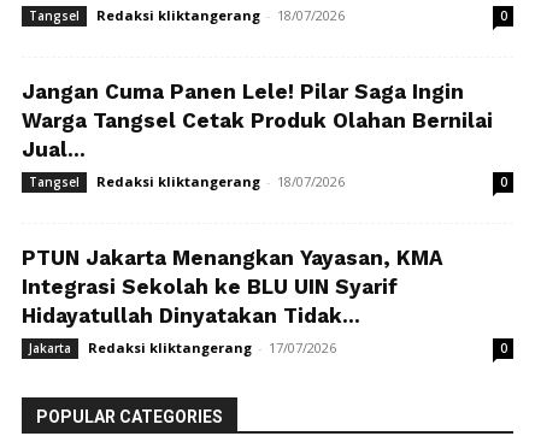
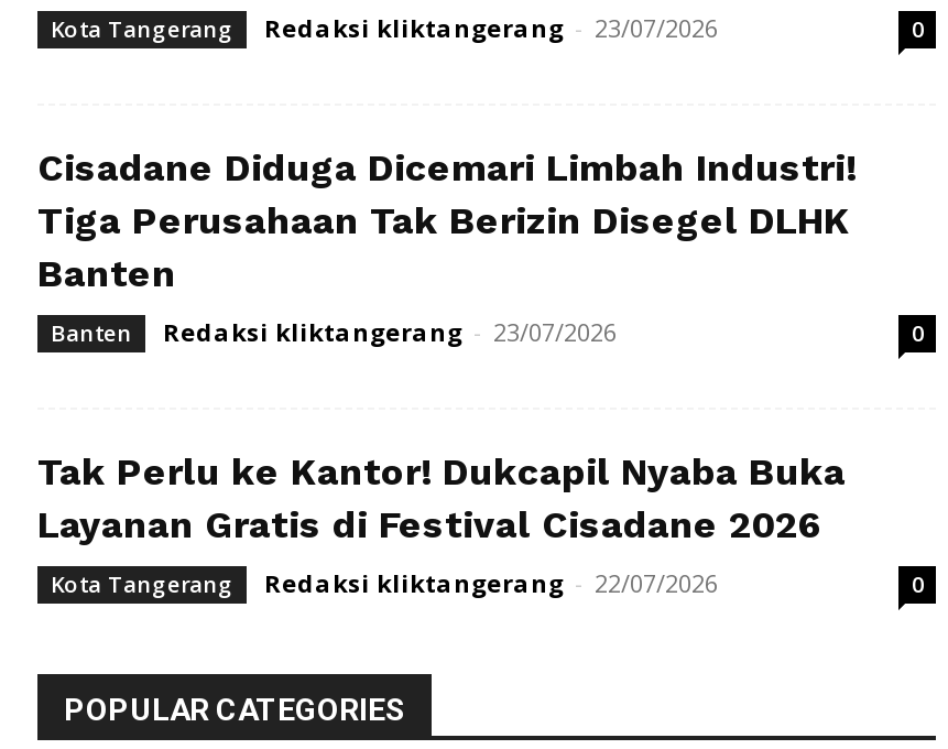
[29,6,345,24] Tangsel | Redaksi kliktangerang - 18/07/2026 -> [51,12,718,45] Kota Tangerang | Redaksi kliktangerang - 23/07/2026
[22,80,493,162] Jangan Cuma Panen Lele! Pilar Saga Ingin | Warga Tangsel Cetak Produk Olahan Bernilai | Jual... -> [37,146,857,296] Cisadane Diduga Dicemari Limbah Industri! | Tiga Perusahaan Tak Berizin Disegel DLHK | Banten
[29,173,345,191] Tangsel | Redaksi kliktangerang - 18/07/2026 -> [51,316,617,349] Banten | Redaksi kliktangerang - 23/07/2026
[22,246,443,328] PTUN Jakarta Menangkan Yayasan, KMA | Integrasi Sekolah ke BLU UIN Syarif | Hidayatullah Dinyatakan Tidak... -> [37,450,846,547] Tak Perlu ke Kantor! Dukcapil Nyaba Buka | Layanan Gratis di Festival Cisadane 2026
[29,339,336,357] Jakarta | Redaksi kliktangerang - 17/07/2026 -> [51,567,718,600] Kota Tangerang | Redaksi kliktangerang - 22/07/2026

